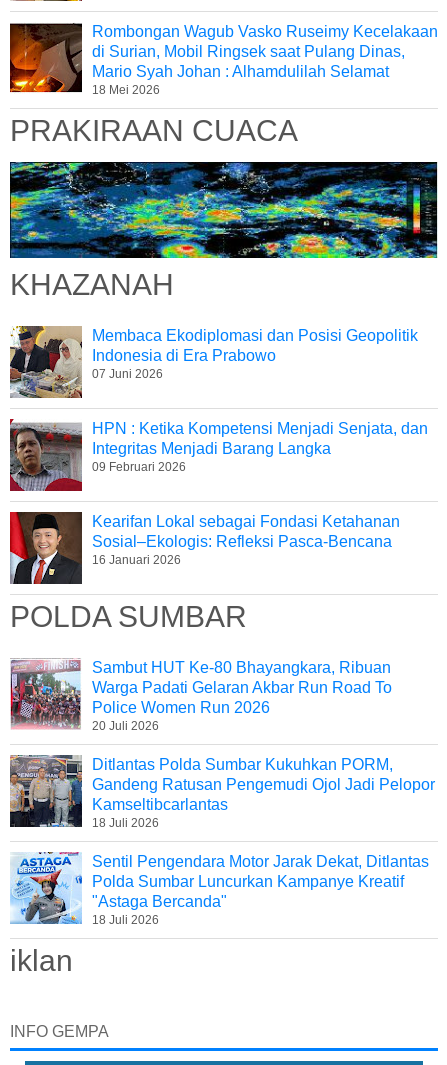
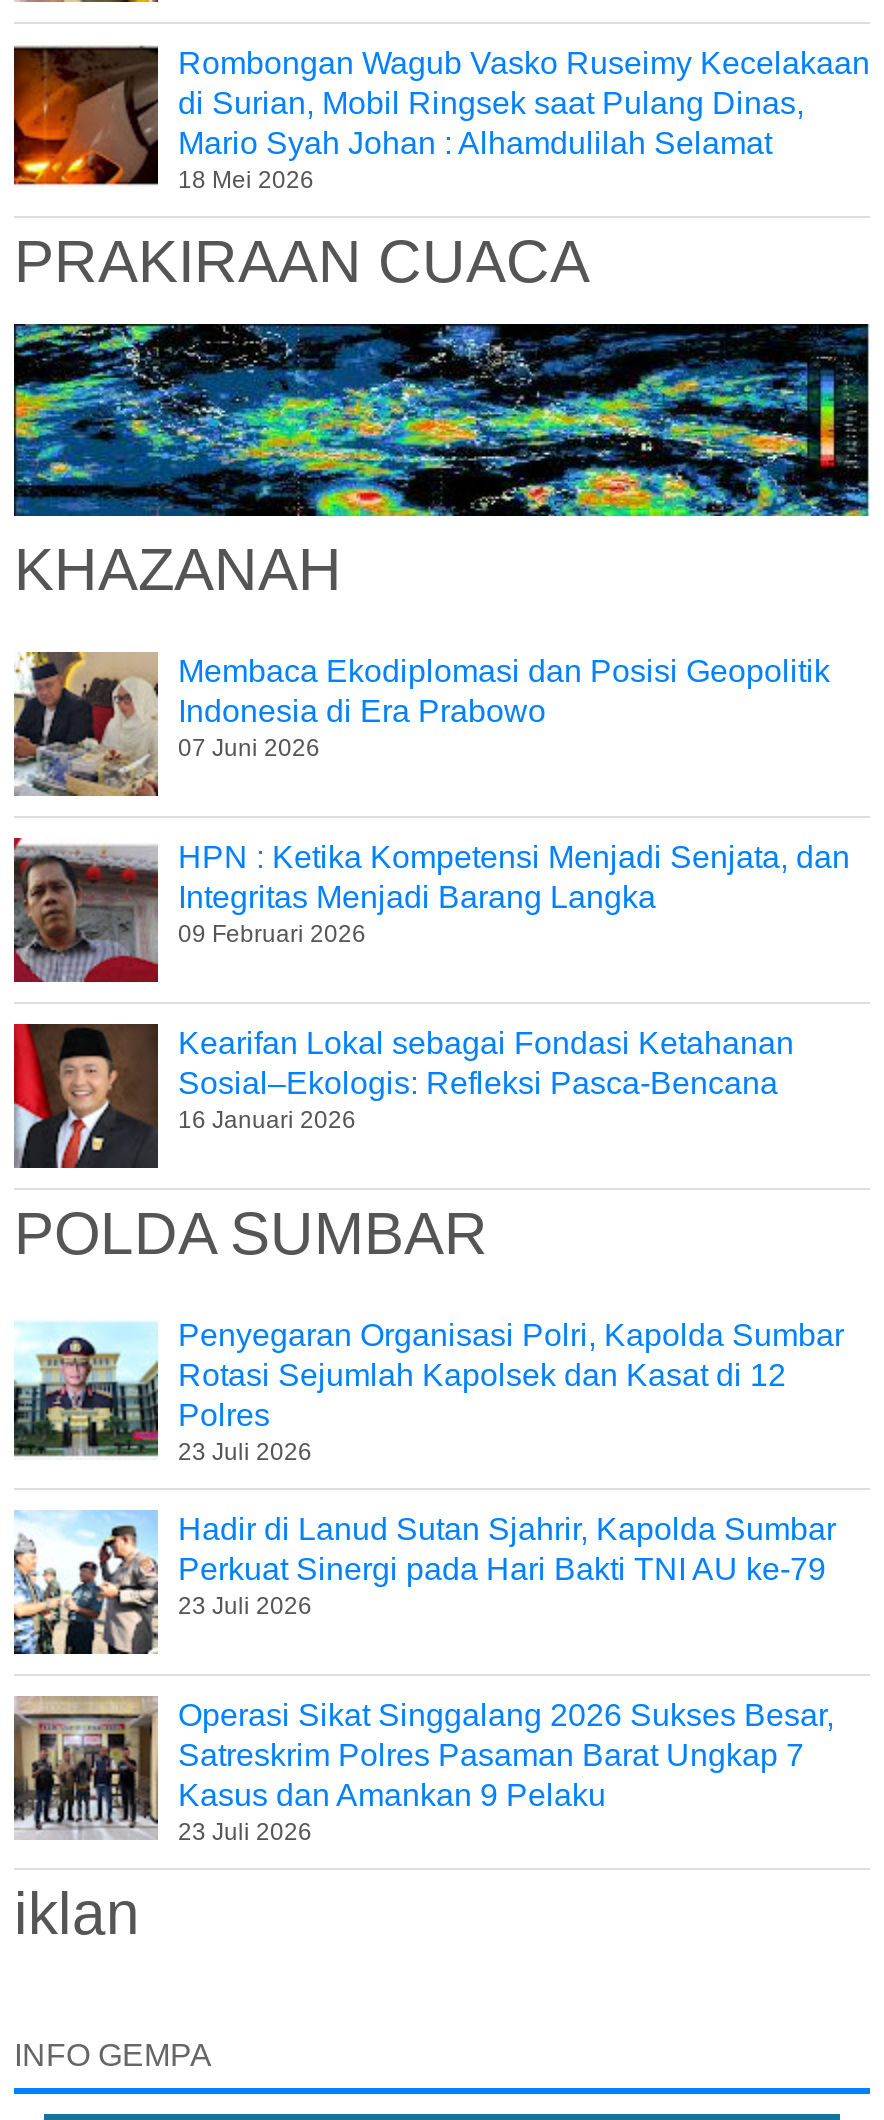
[10,658,392,732] [image] | Sambut HUT Ke-80 Bhayangkara, Ribuan | Warga Padati Gelaran Akbar Run Road To | Police Women Run 2026 | 20 Juli 2026 -> [12,1317,844,1465] [image] | Penyegaran Organisasi Polri, Kapolda Sumbar | Rotasi Sejumlah Kapolsek dan Kasat di 12 | Polres | 23 Juli 2026
[9,754,435,829] [image] | Ditlantas Polda Sumbar Kukuhkan PORM, | Gandeng Ratusan Pengemudi Ojol Jadi Pelopor | Kamseltibcarlantas | 18 Juli 2026 -> [14,1510,836,1656] [image] | Hadir di Lanud Sutan Sjahrir, Kapolda Sumbar | Perkuat Sinergi pada Hari Bakti TNI AU ke-79 | 23 Juli 2026
[10,852,429,926] [image] | Sentil Pengendara Motor Jarak Dekat, Ditlantas | Polda Sumbar Luncurkan Kampanye Kreatif | "Astaga Bercanda" | 18 Juli 2026 -> [12,1694,834,1845] [image] | Operasi Sikat Singgalang 2026 Sukses Besar, | Satreskrim Polres Pasaman Barat Ungkap 7 | Kasus dan Amankan 9 Pelaku | 23 Juli 2026

